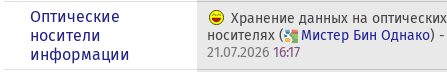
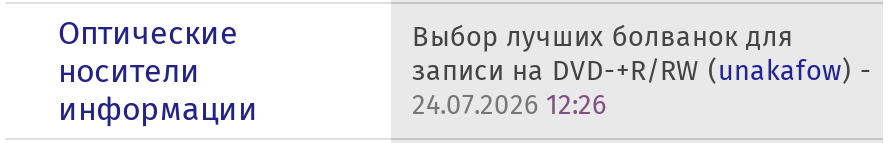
[207,10,447,61] Хранение данных на оптических | носителях ( | Мистер Бин Однако) - | 21.07.2026 16:17 -> [412,20,872,122] Выбор лучших болванок для | записи на DVD-+R/RW (unakafow) - | 24.07.2026 12:26

